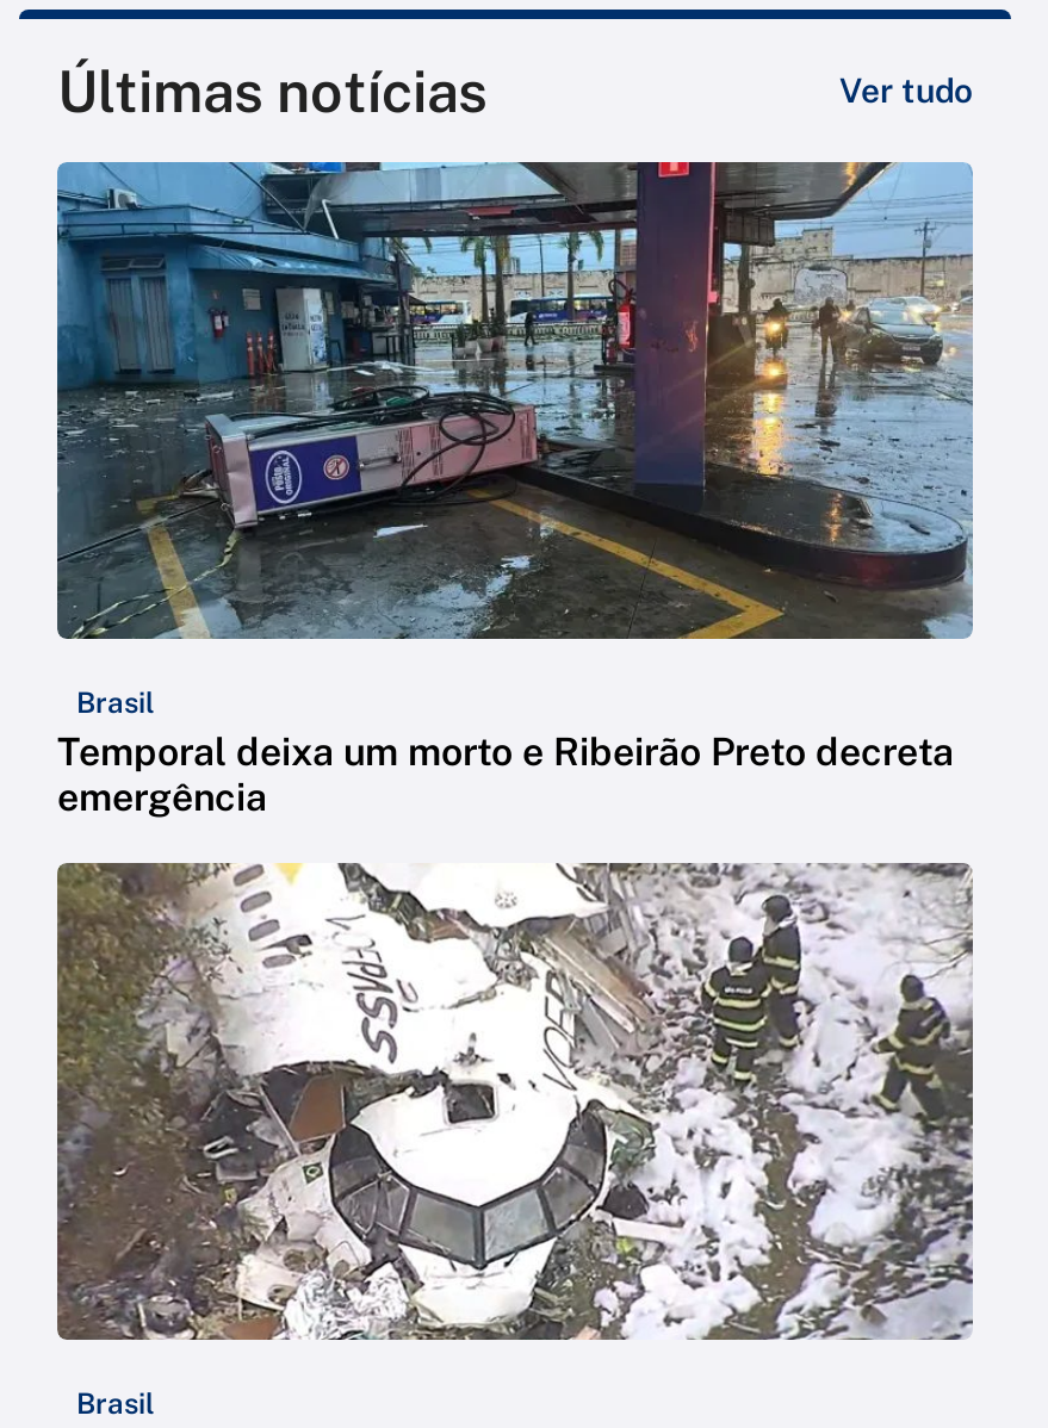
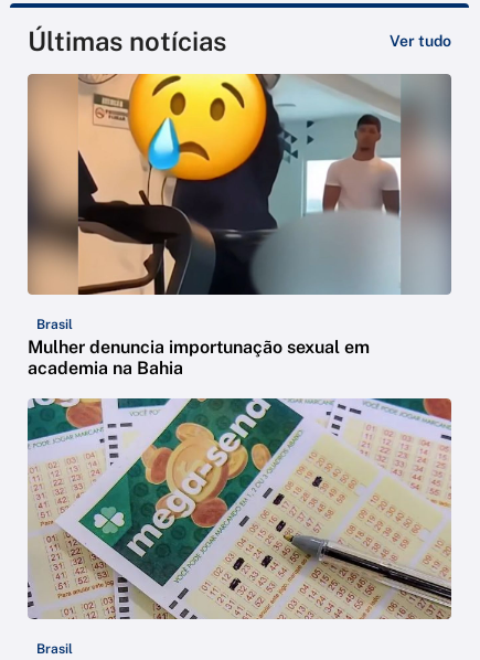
[55,160,973,821] [image] | Temporal deixa um morto e Ribeirão Preto decreta | emergência -> [26,73,452,379] [image] | Mulher denuncia importunação sexual em | academia na Bahia
[55,863,975,1340] [image] -> [28,397,452,620] [image]

